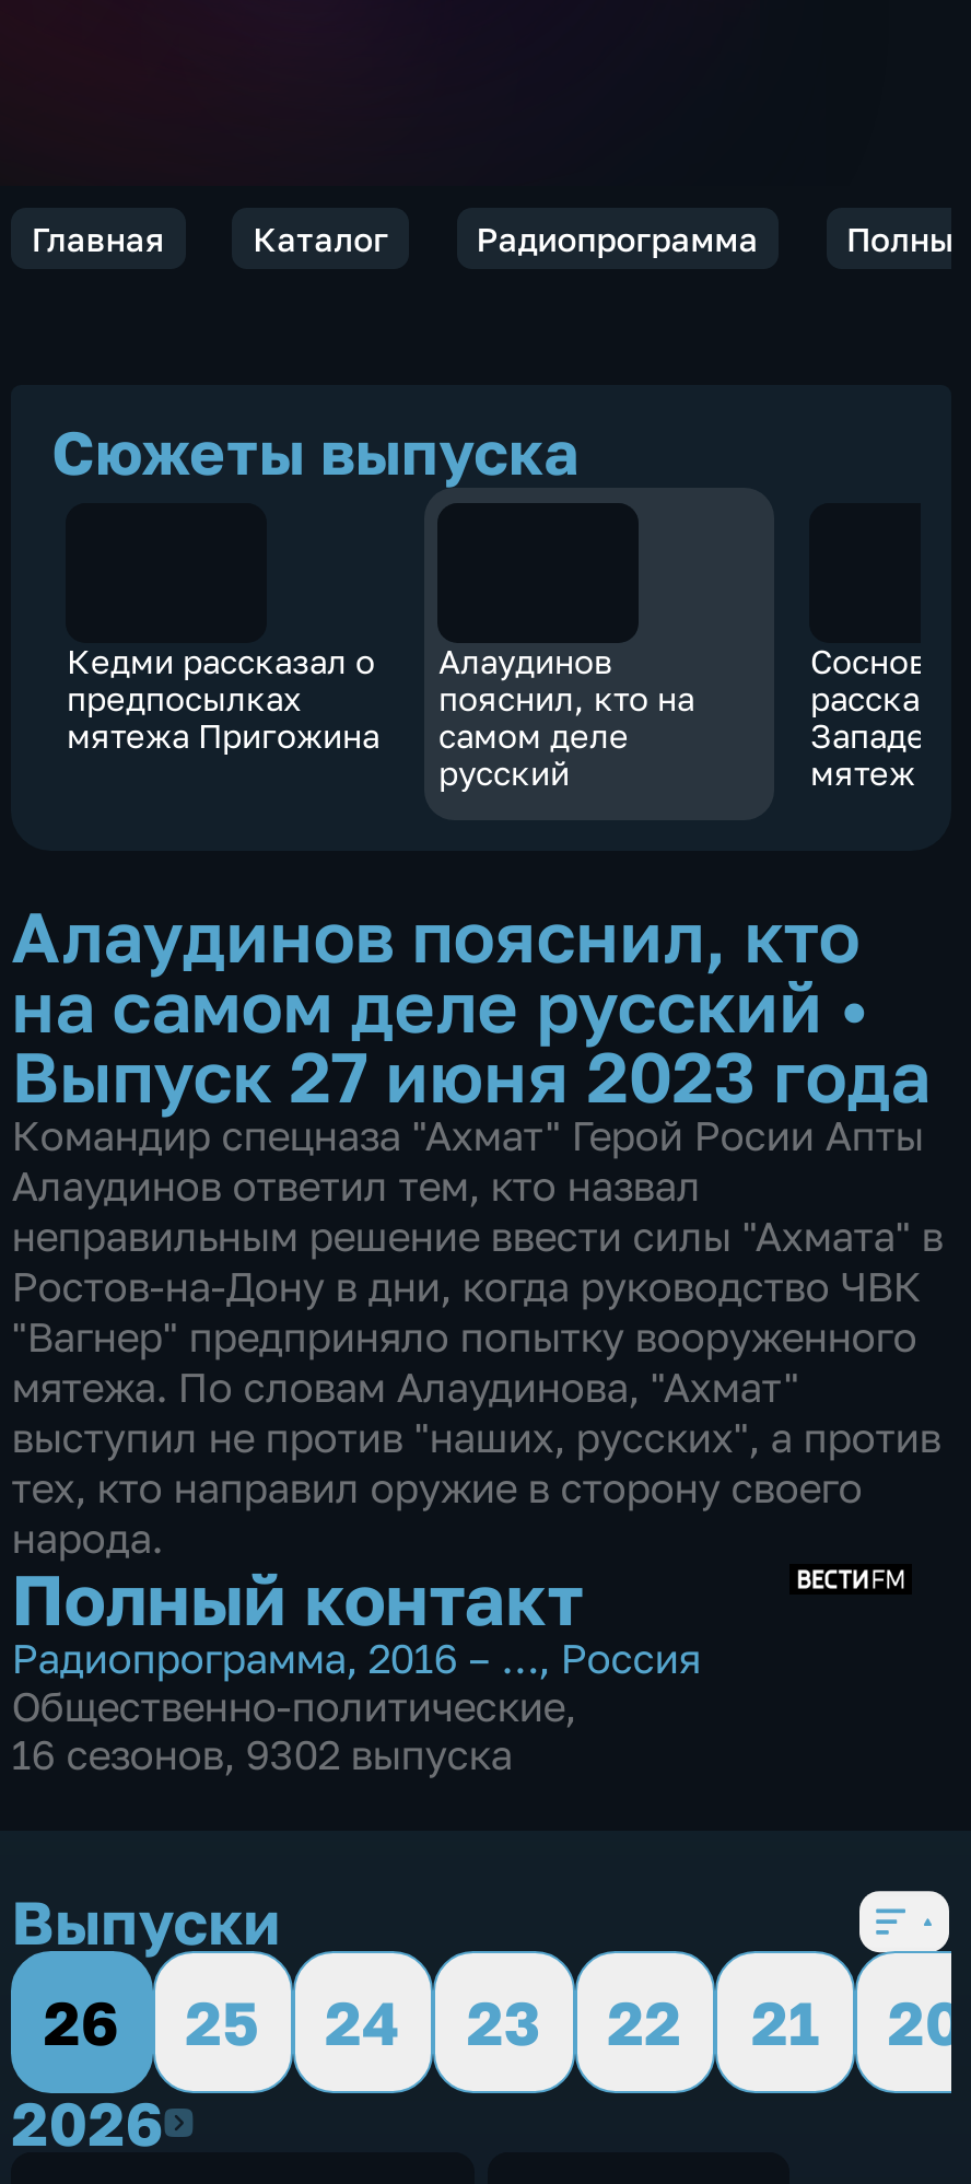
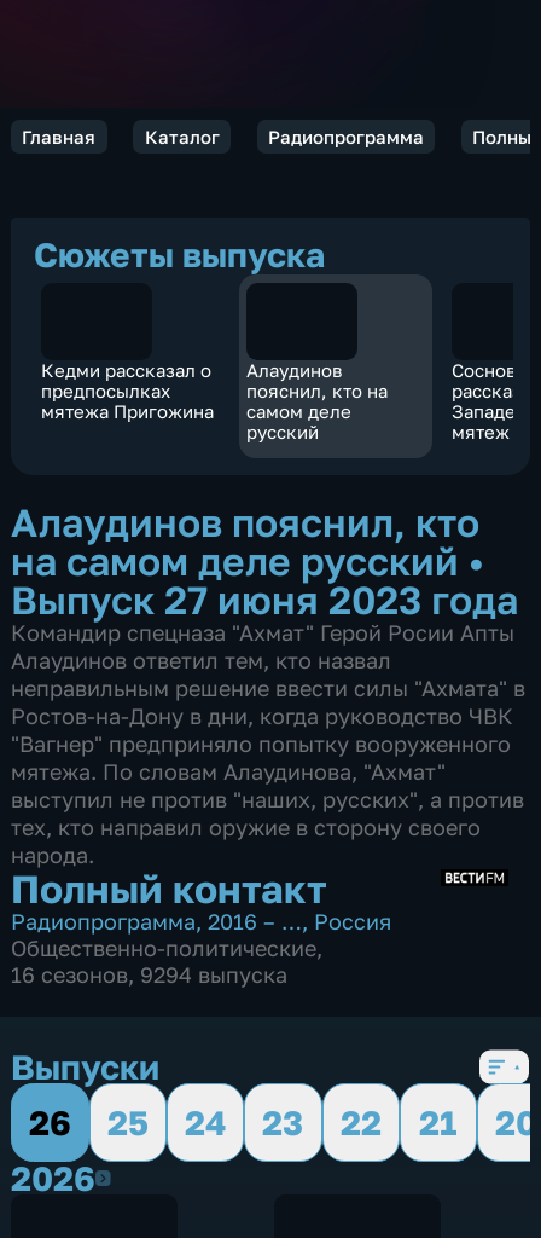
[11,1730,512,1778] 16 сезонов, 9302 выпуска -> [11,961,288,988] 16 сезонов, 9294 выпуска

